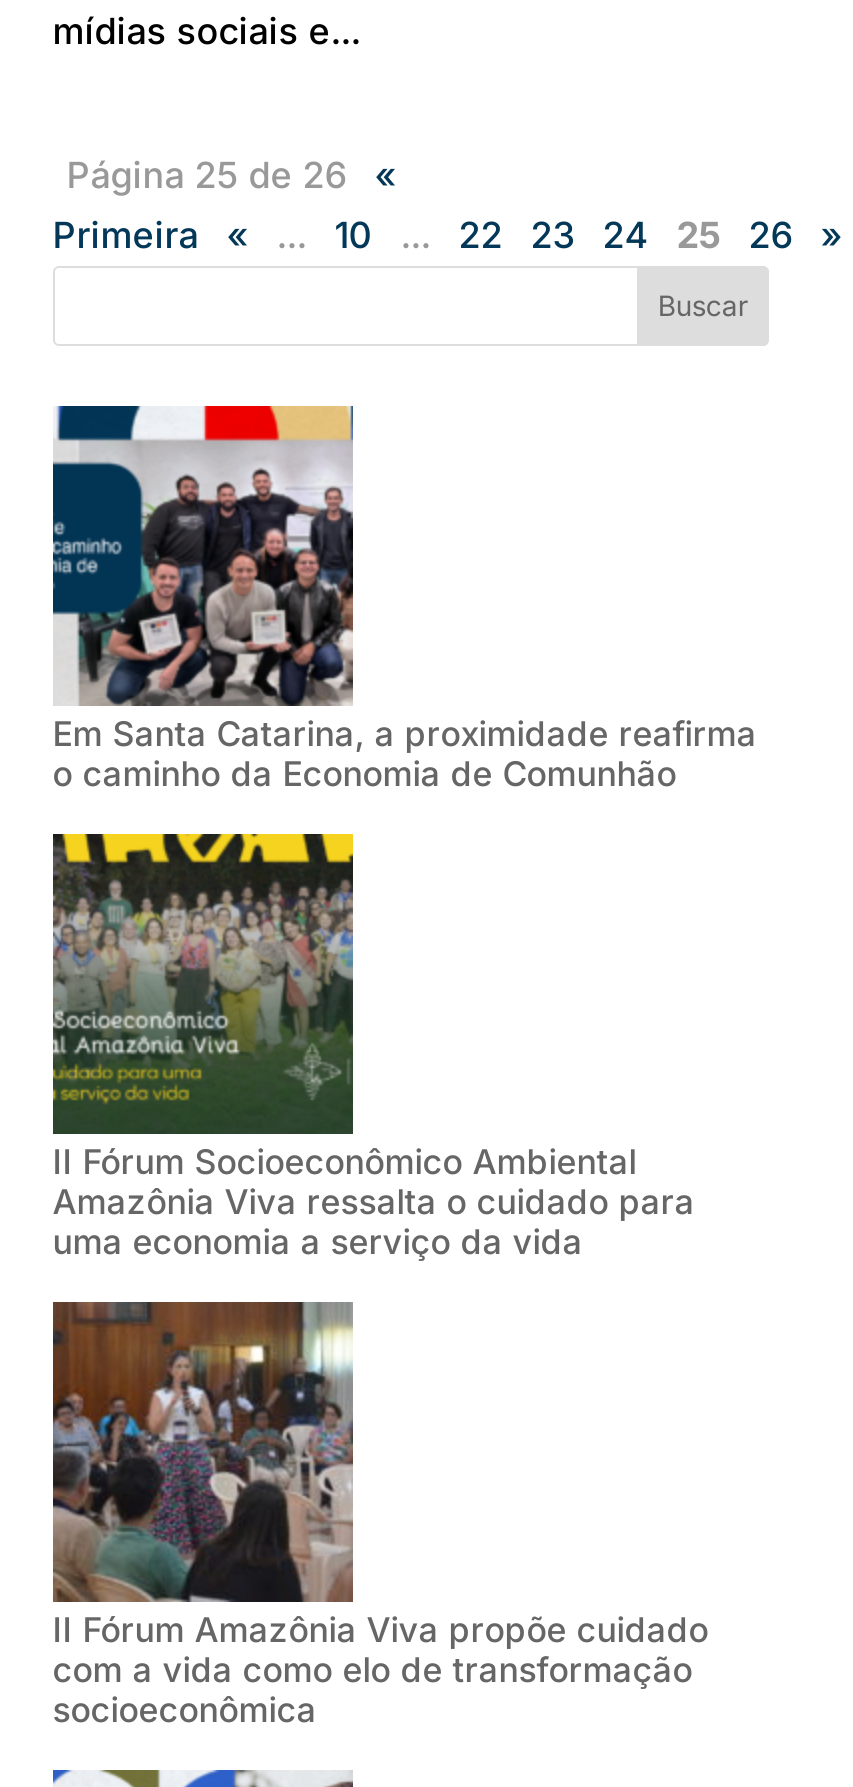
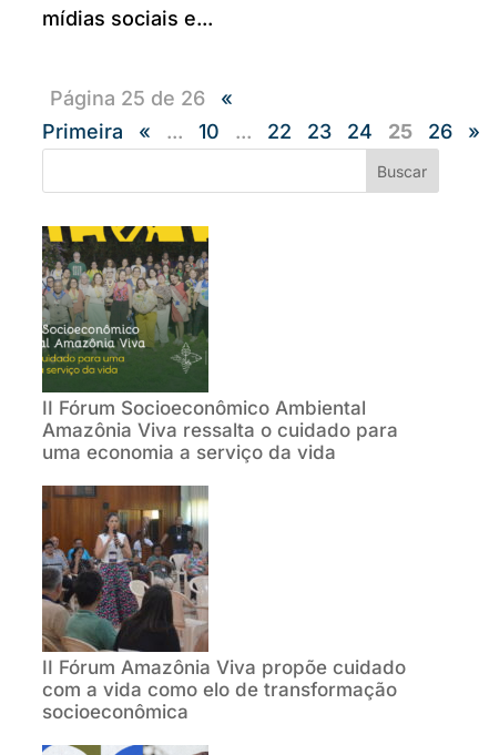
[51,403,757,793] [image] | Em Santa Catarina, a proximidade reafirma | o caminho da Economia de Comunhão -> none

